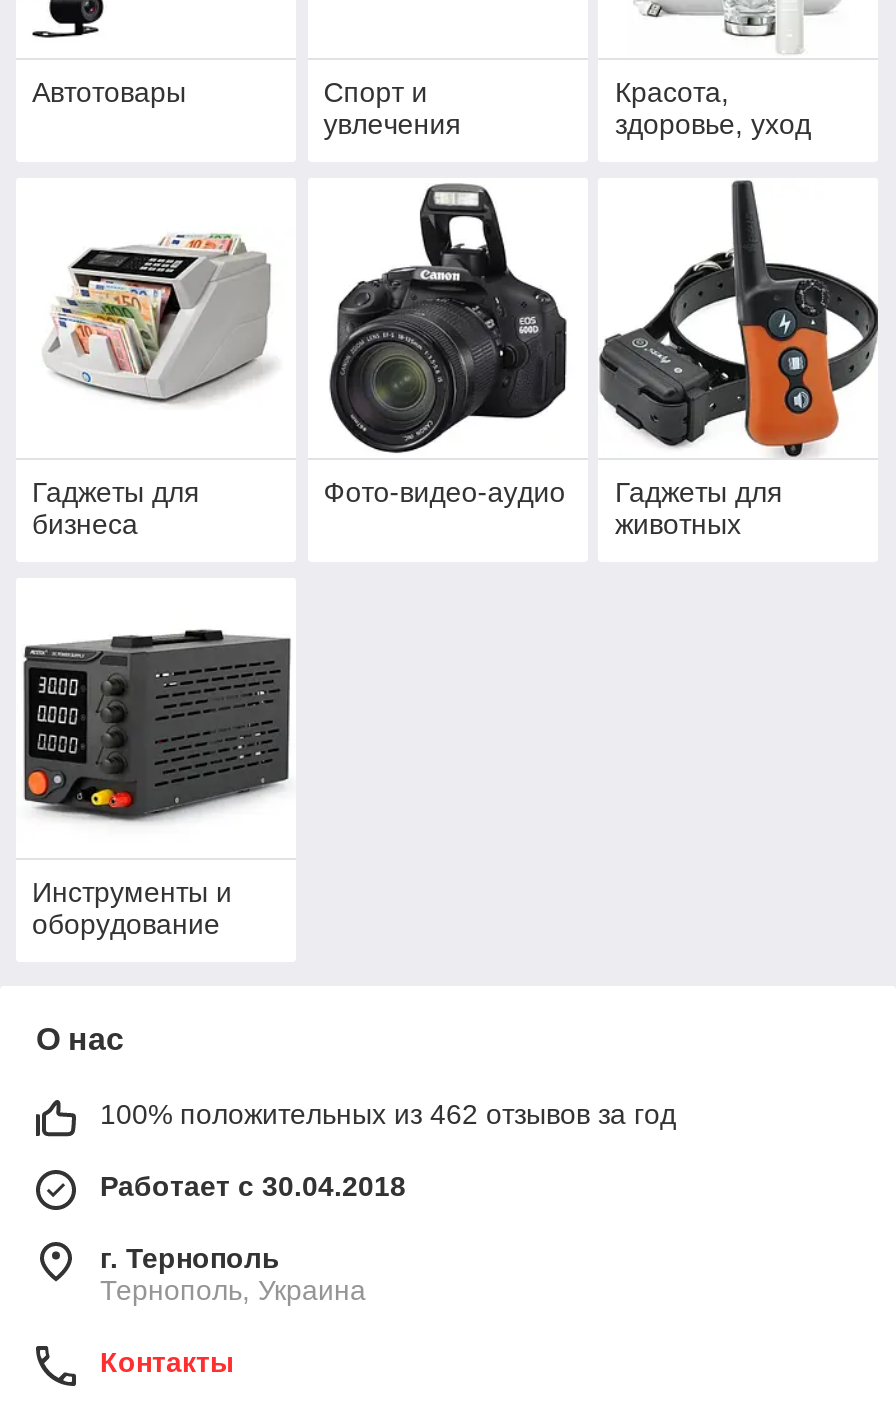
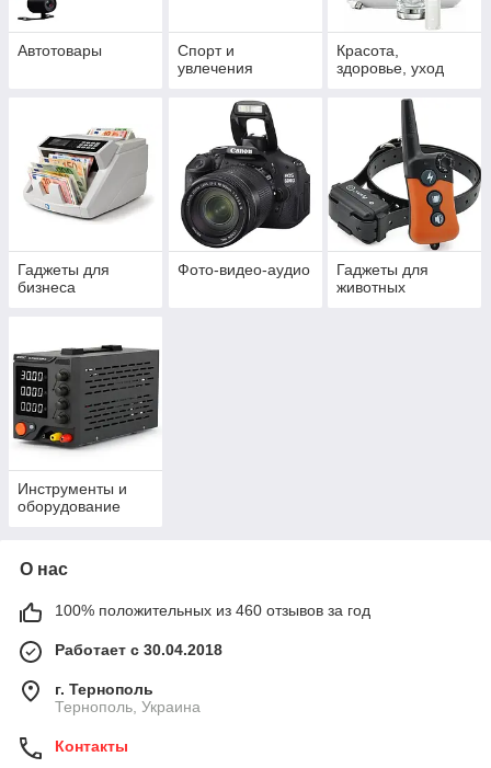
[100,1098,676,1130] 100% положительных из 462 отзывов за год -> [55,602,370,619] 100% положительных из 460 отзывов за год

